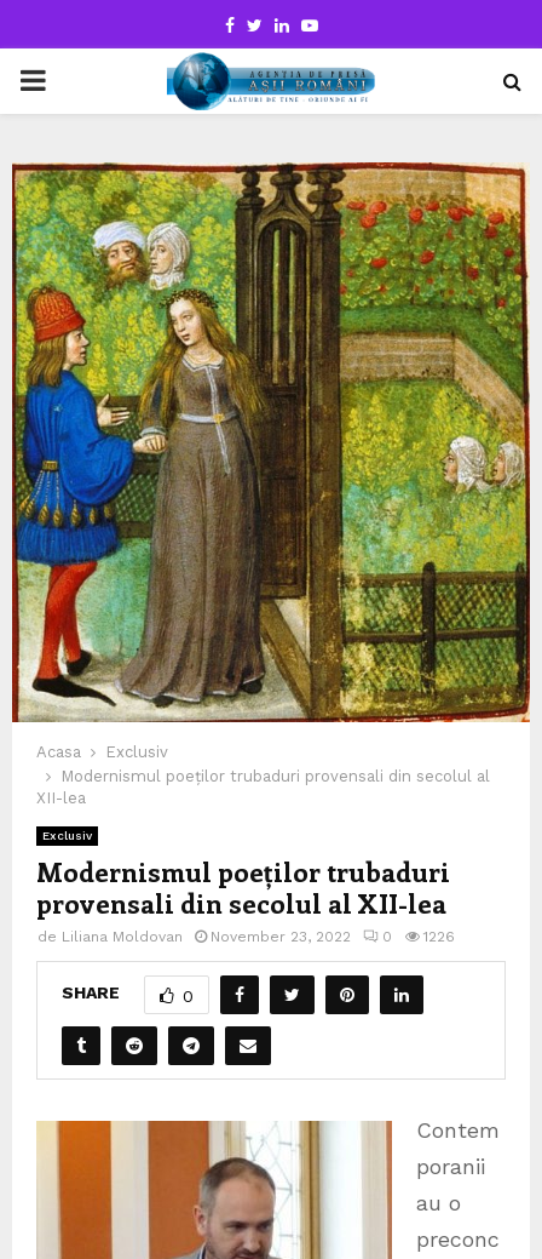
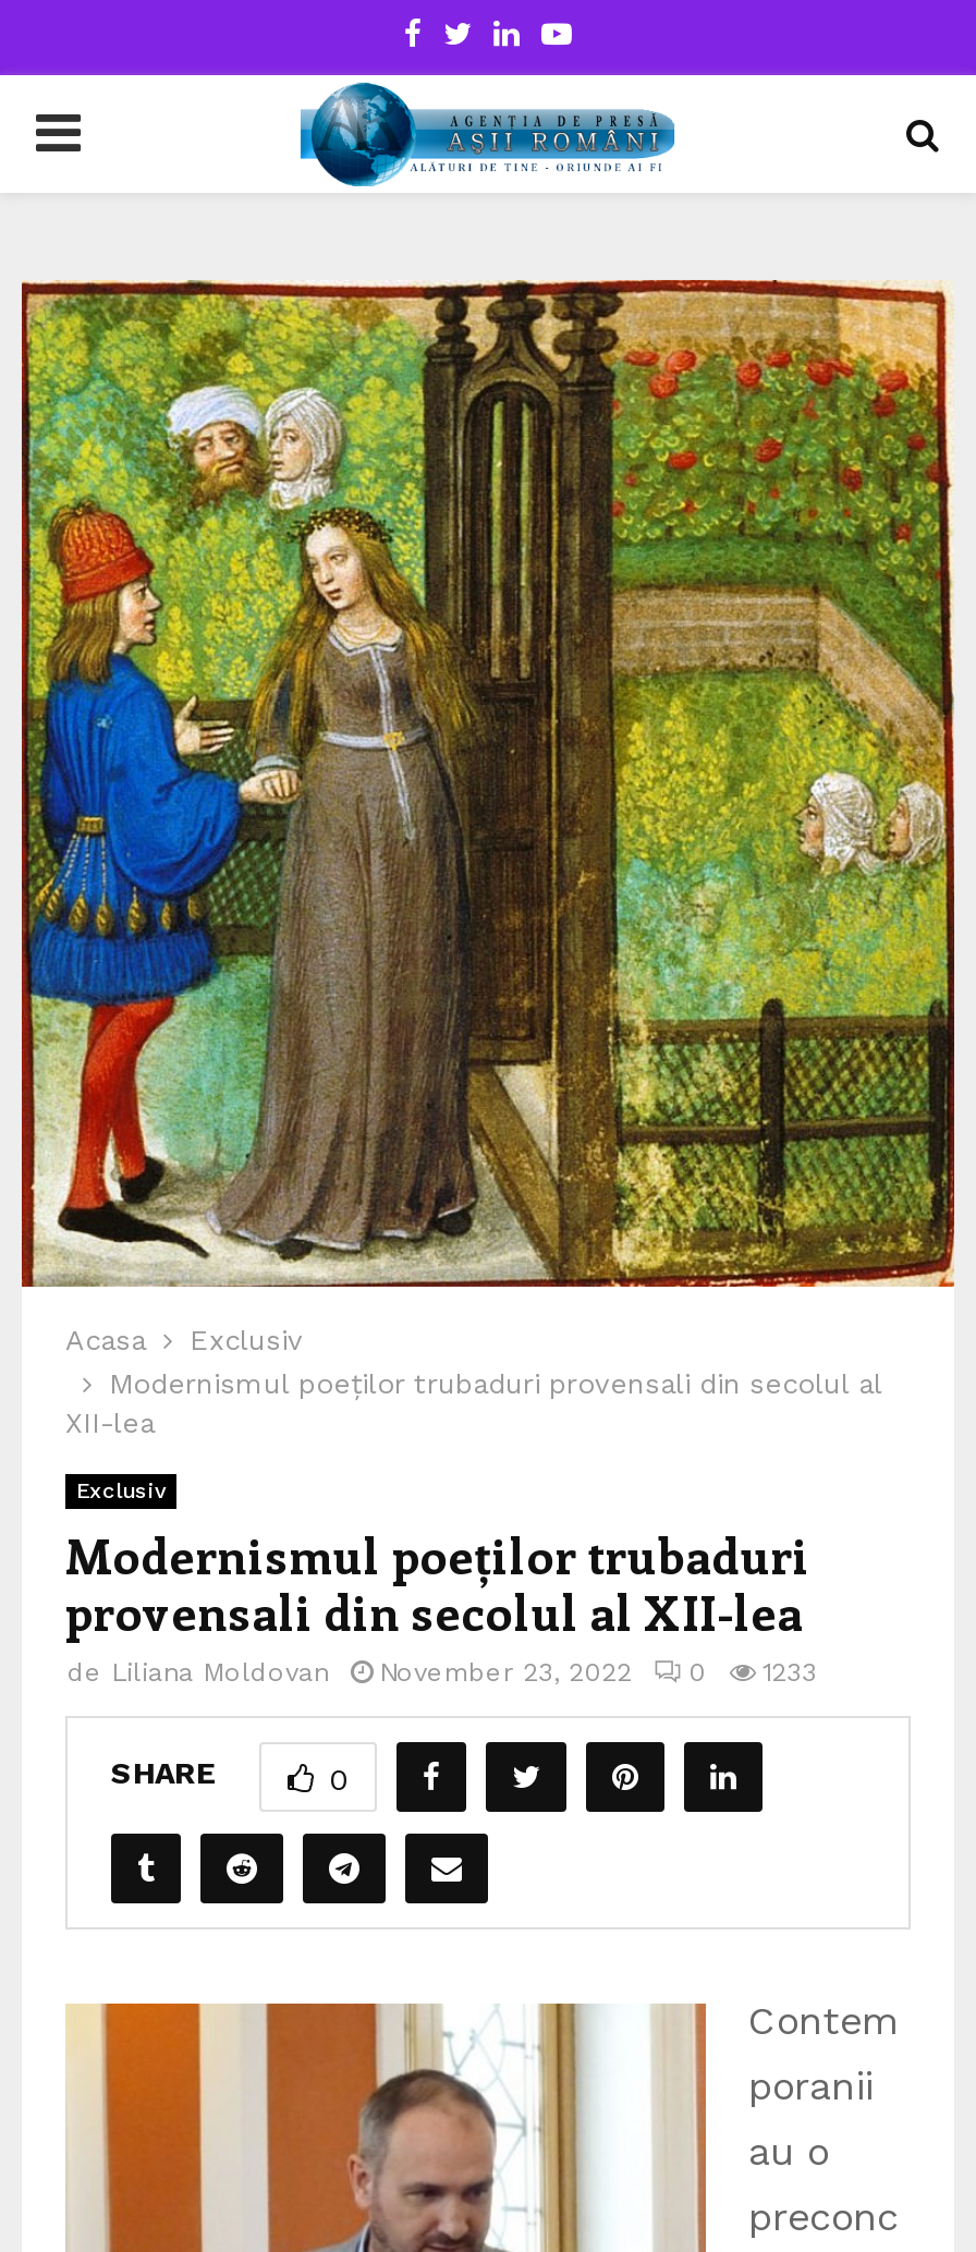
[38,928,455,945] de Liliana Moldovan November 23, 2022 0 1226 -> [68,1657,817,1687] de Liliana Moldovan November 23, 2022 0 1233

